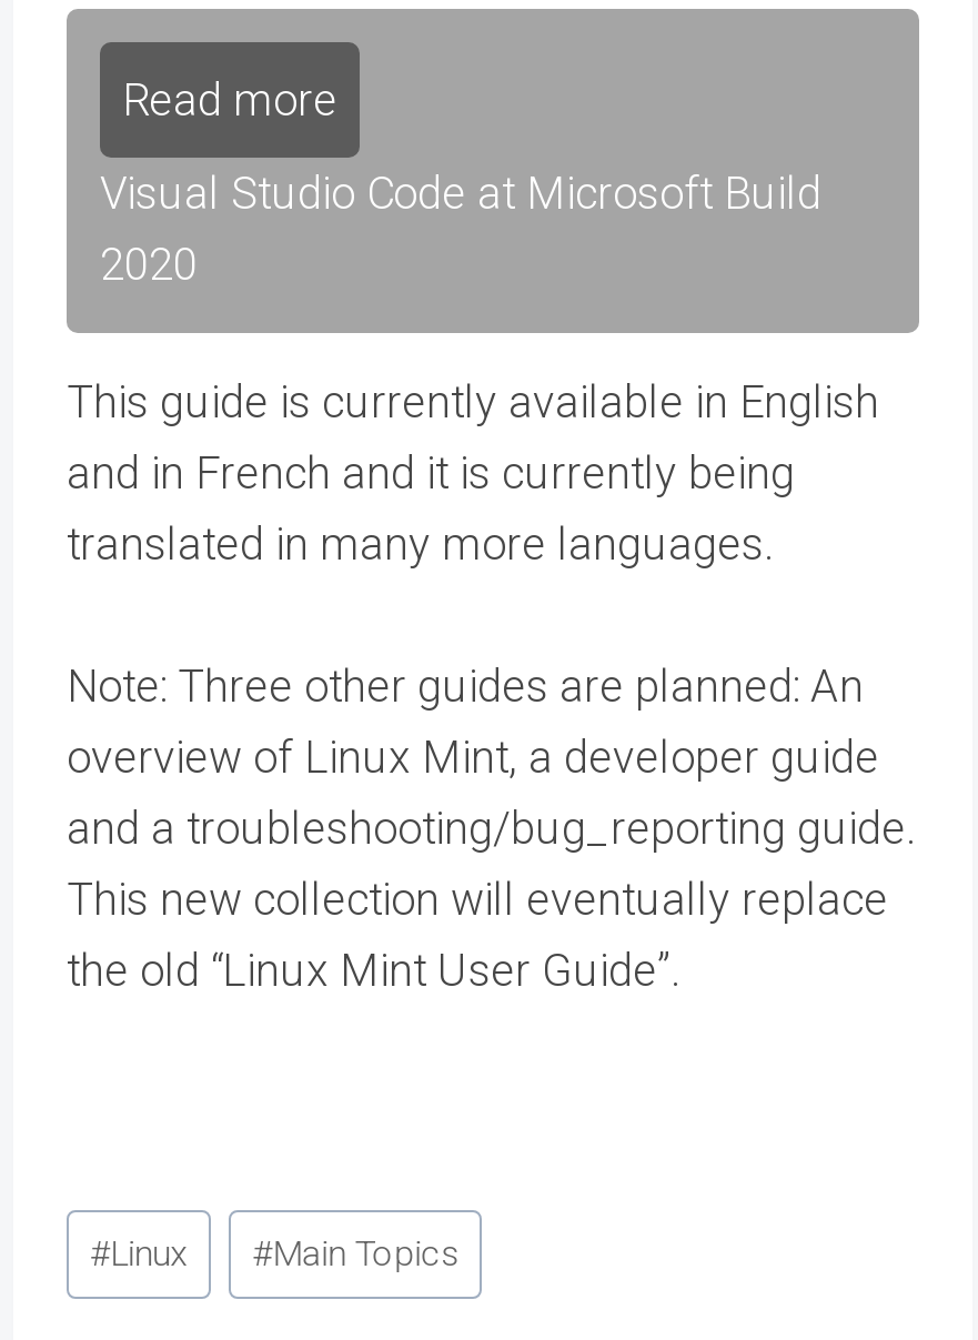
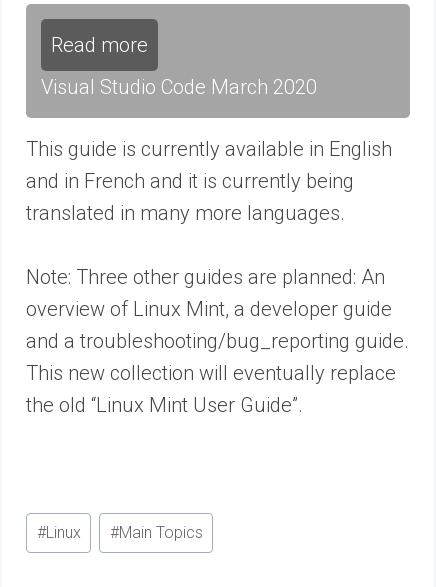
[100,167,821,291] Visual Studio Code at Microsoft Build | 2020 -> [41,75,317,99] Visual Studio Code March 2020

